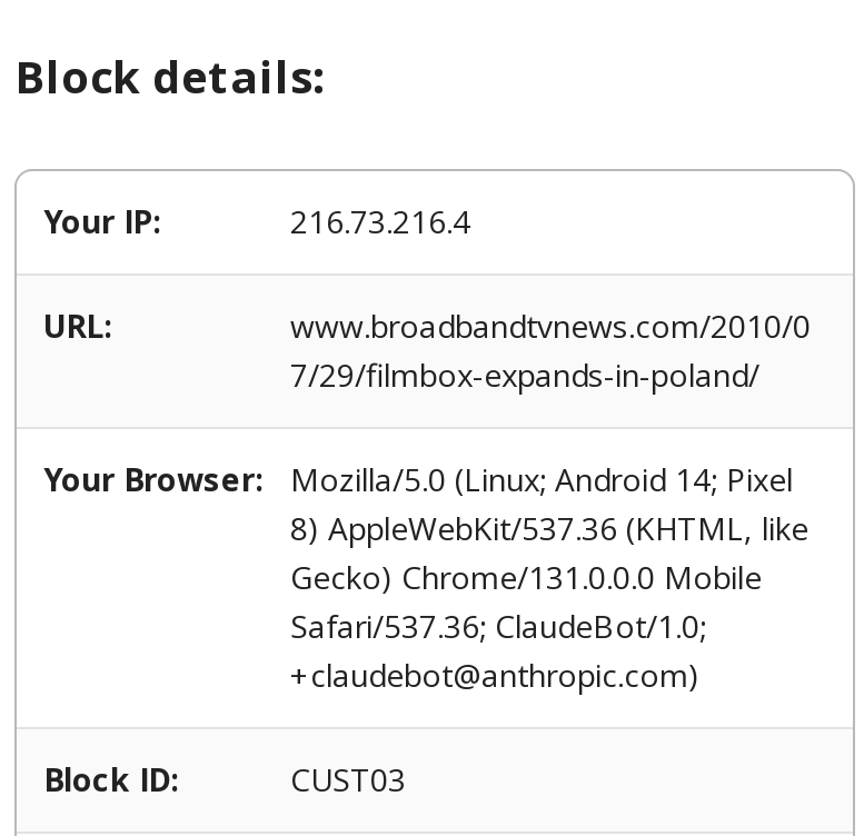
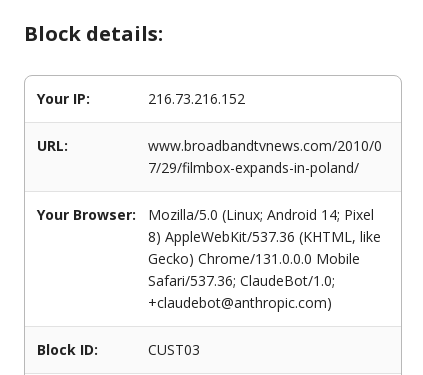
[290,200,470,242] 216.73.216.4 -> [148,89,245,108] 216.73.216.152

